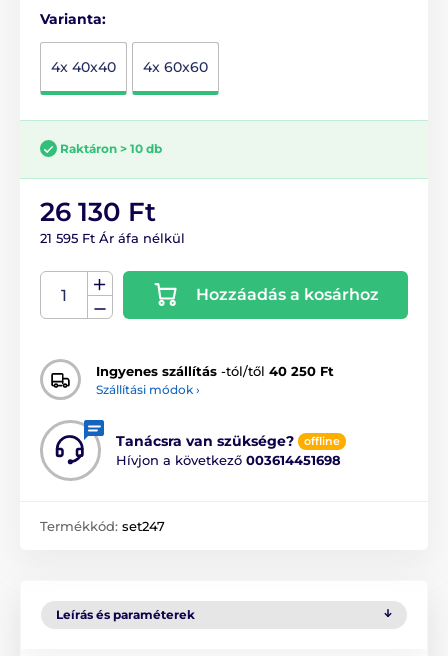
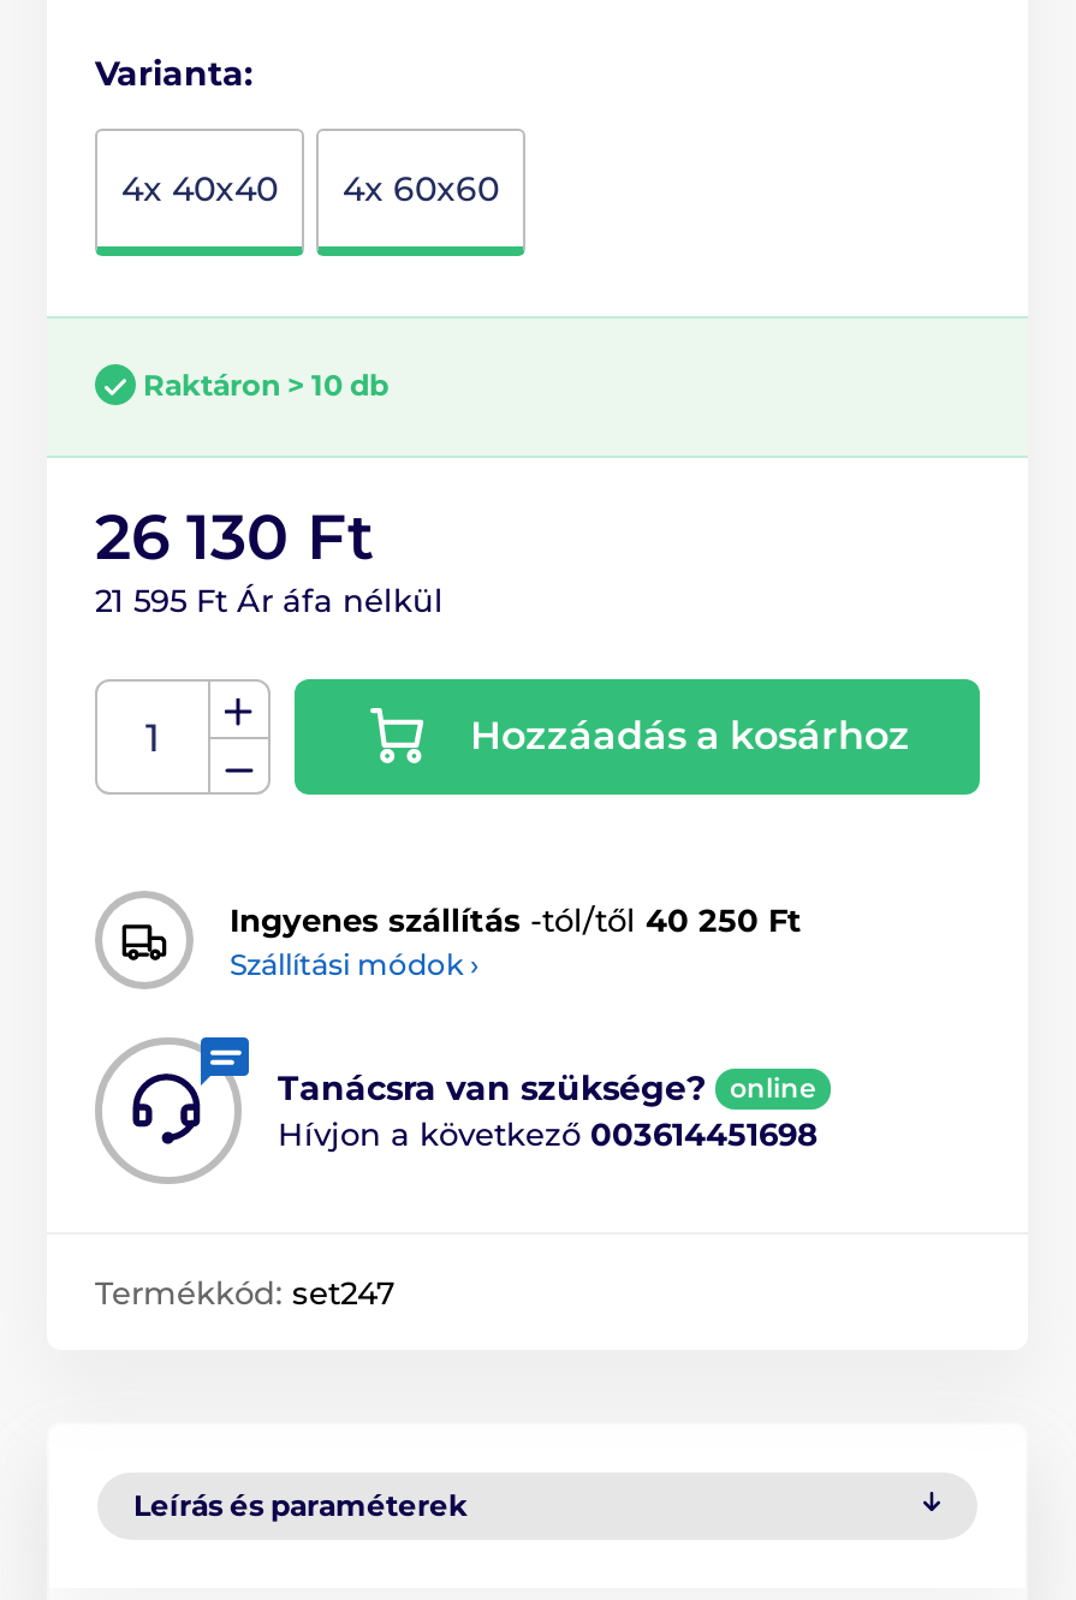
[304,434,340,448] offline -> [730,1071,816,1105] online

